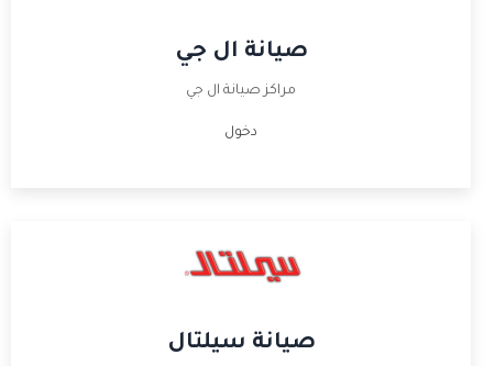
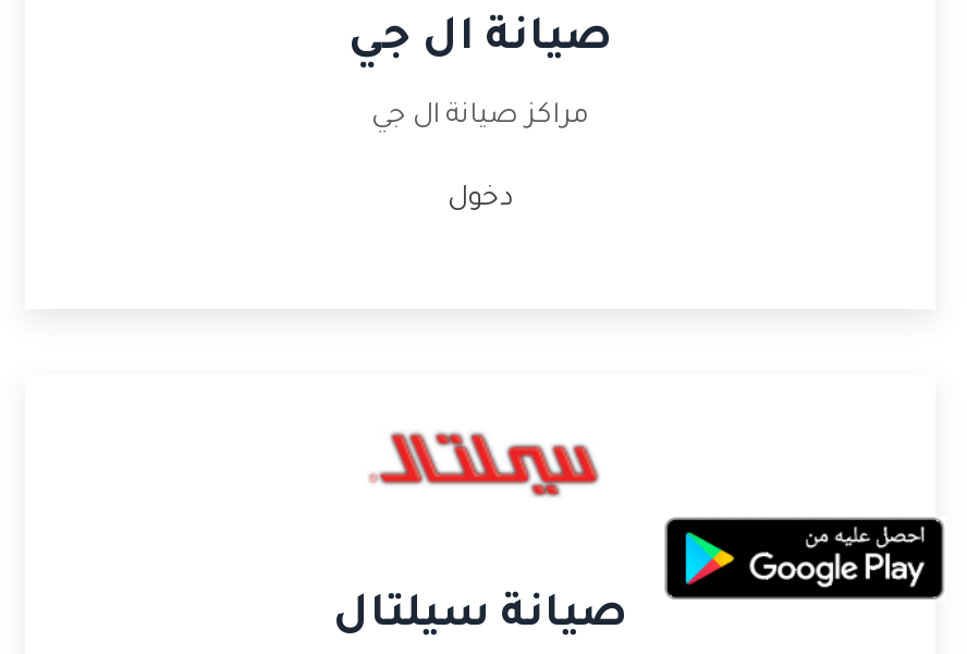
none -> [663,516,946,601] [image]

